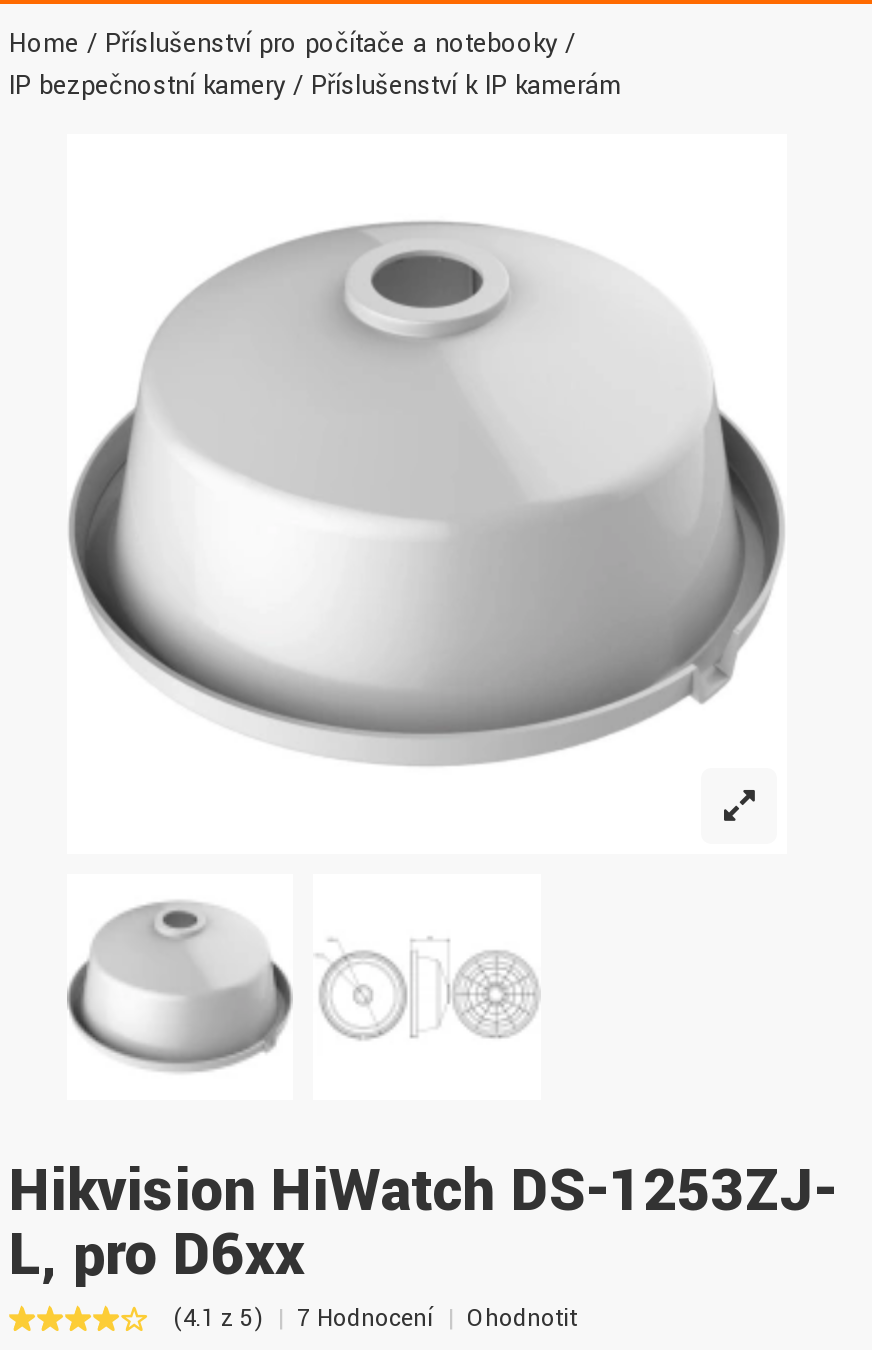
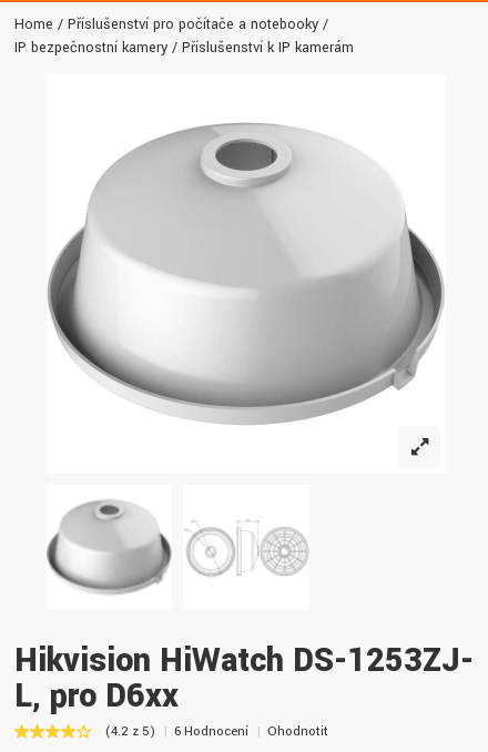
[173,1303,263,1337] (4.1 z 5) -> [105,723,155,741] (4.2 z 5)
[297,1303,433,1337] 7 Hodnocení -> [174,723,248,741] 6 Hodnocení

